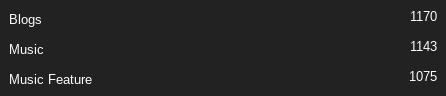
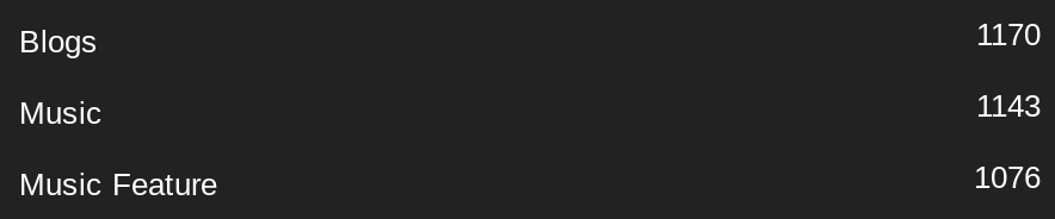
[409,69,437,84] 1075 -> [974,161,1041,196] 1076

